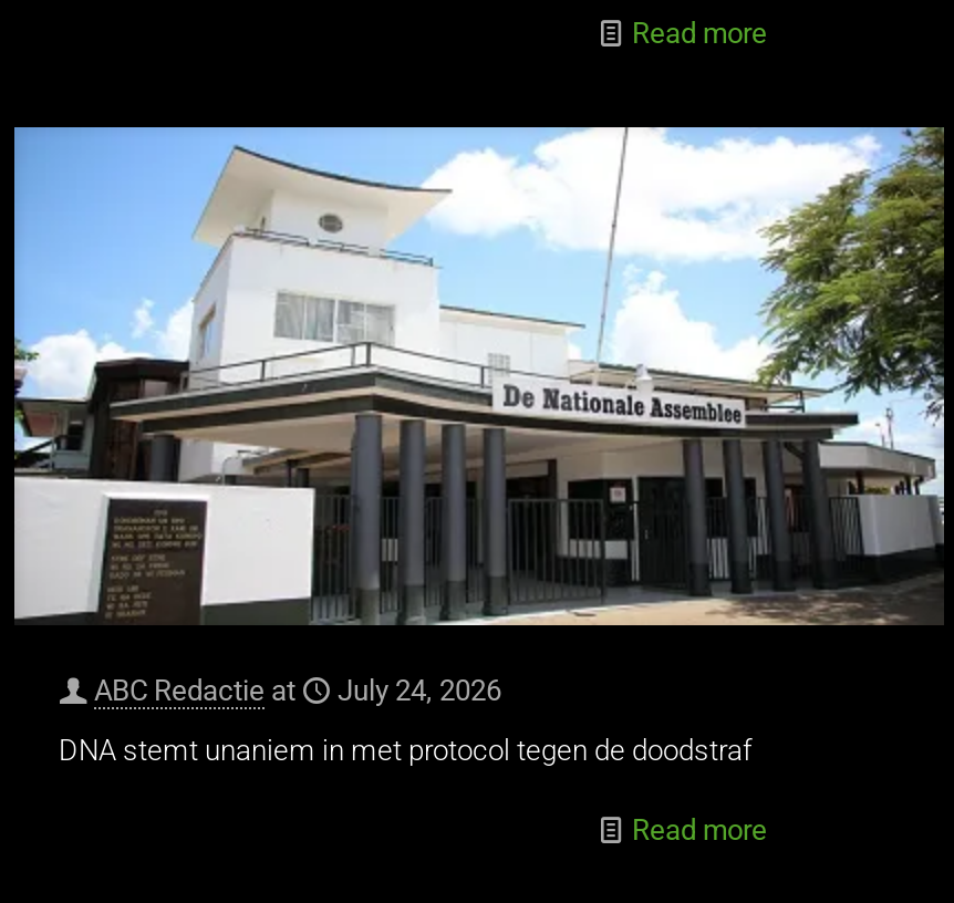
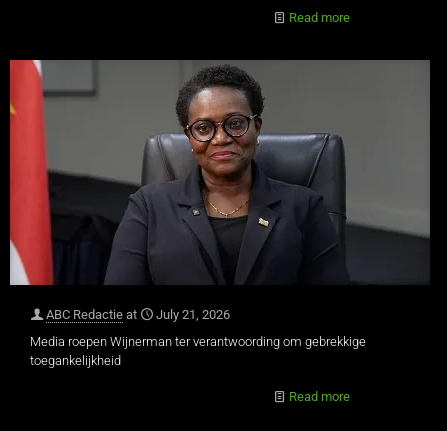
[12,125,944,707] [image] | ABC Redactie at July 24, 2026 -> [9,59,430,322] [image] | ABC Redactie at July 21, 2026
[59,734,751,767] DNA stemt unaniem in met protocol tegen de doodstraf -> [30,334,366,368] Media roepen Wijnerman ter verantwoording om gebrekkige | toegankelijkheid

